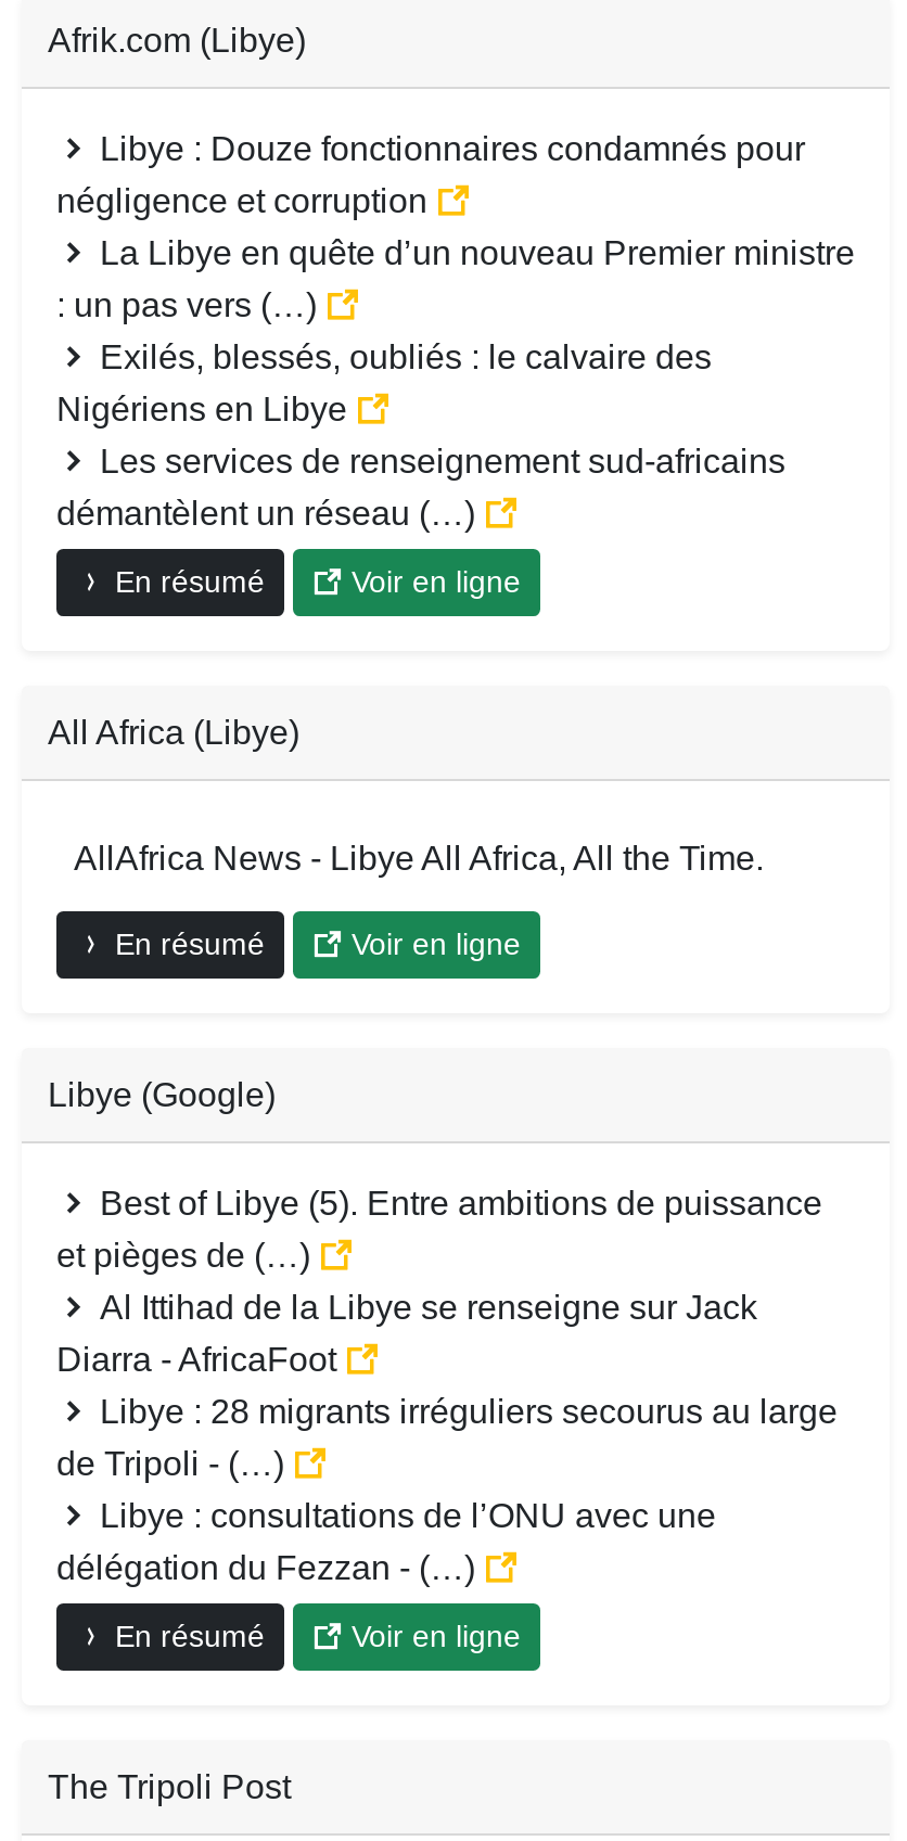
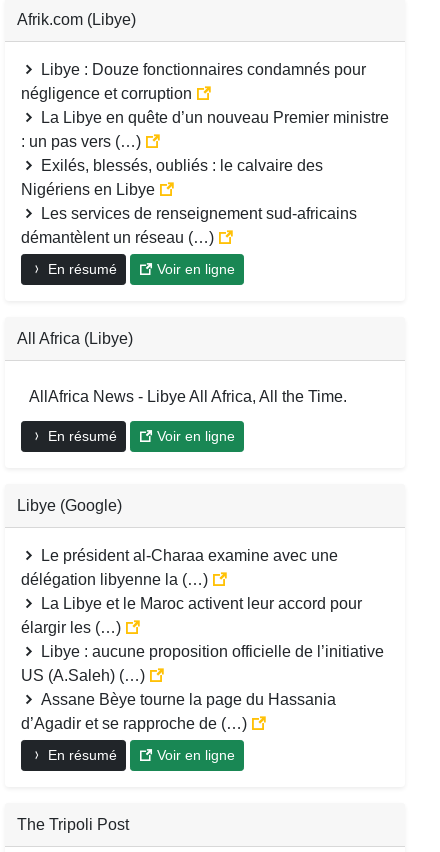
[56,1184,838,1586] Best of Libye (5). Entre ambitions de puissance | et pièges de (…) | Al Ittihad de la Libye se renseigne sur Jack | Diarra - AfricaFoot | Libye : 28 migrants irréguliers secourus au large | de Tripoli - (…) | Libye : consultations de l’ONU avec une | délégation du Fezzan - (…) -> [21,547,384,732] Le président al-Charaa examine avec une | délégation libyenne la (…) | La Libye et le Maroc activent leur accord pour | élargir les (…) | Libye : aucune proposition officielle de l’initiative | US (A.Saleh) (…) | Assane Bèye tourne la page du Hassania | d’Agadir et se rapproche de (…)

